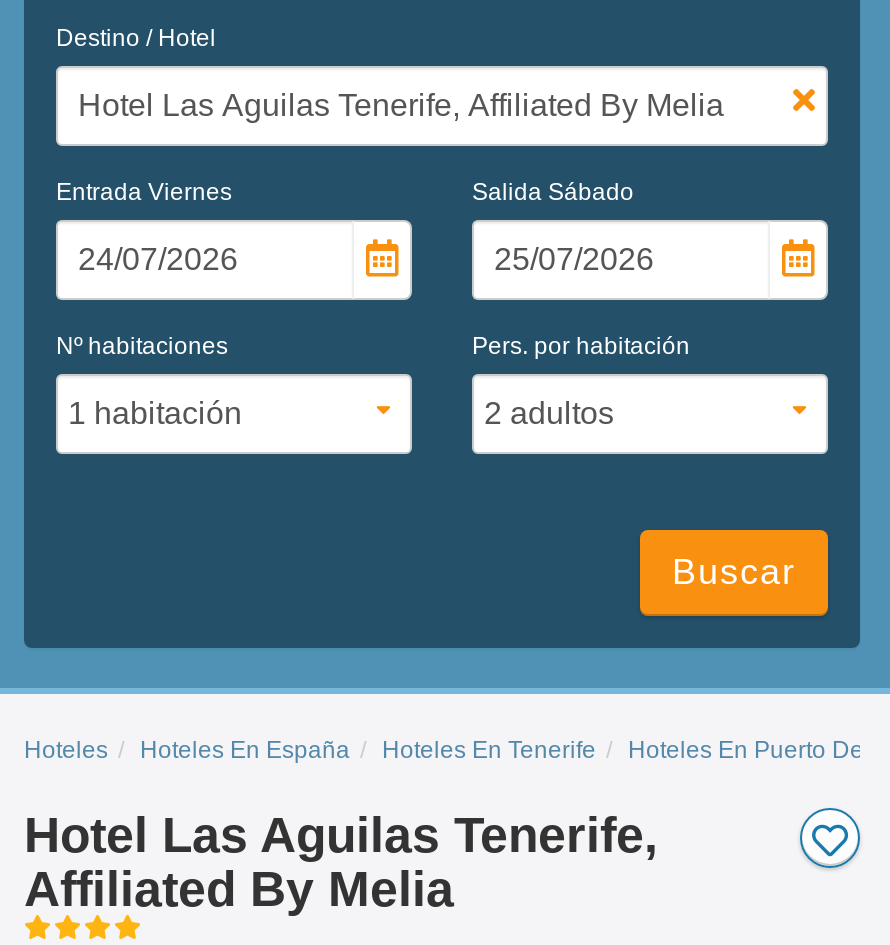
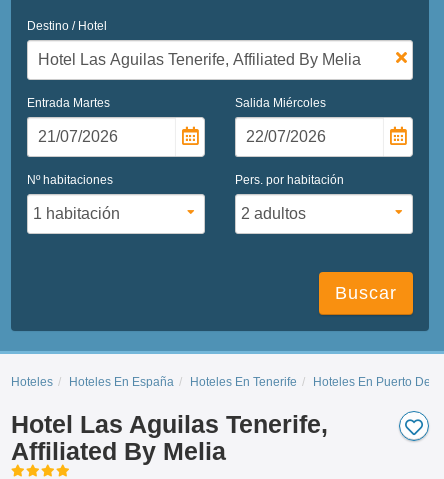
[56,177,232,205] Entrada Viernes -> [27,96,110,110] Entrada Martes
[472,177,634,205] Salida Sábado -> [235,96,326,110] Salida Miércoles

